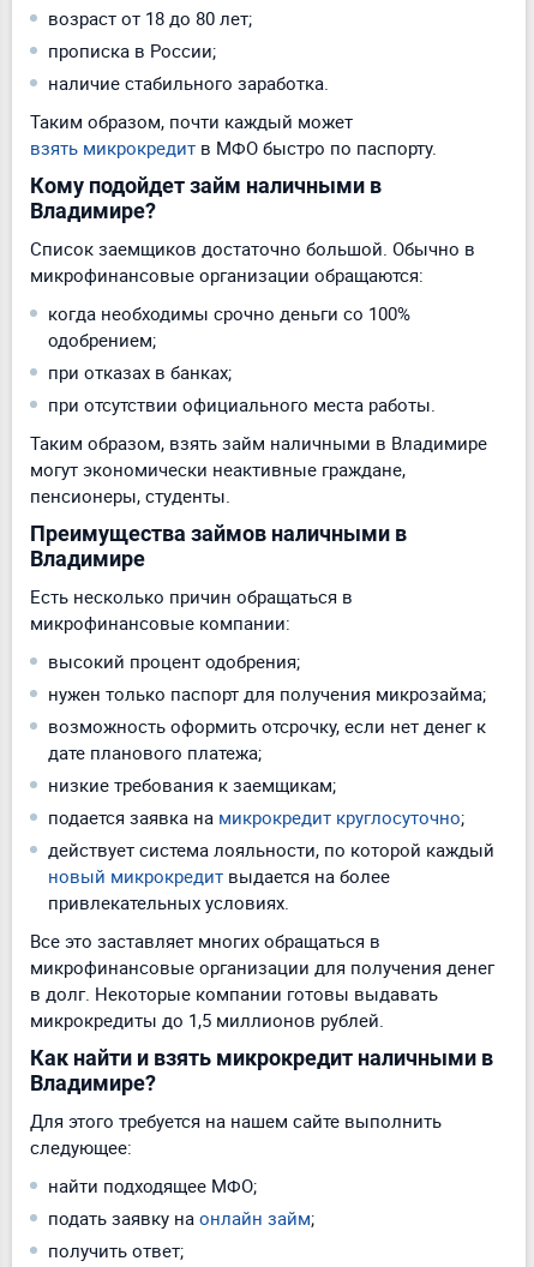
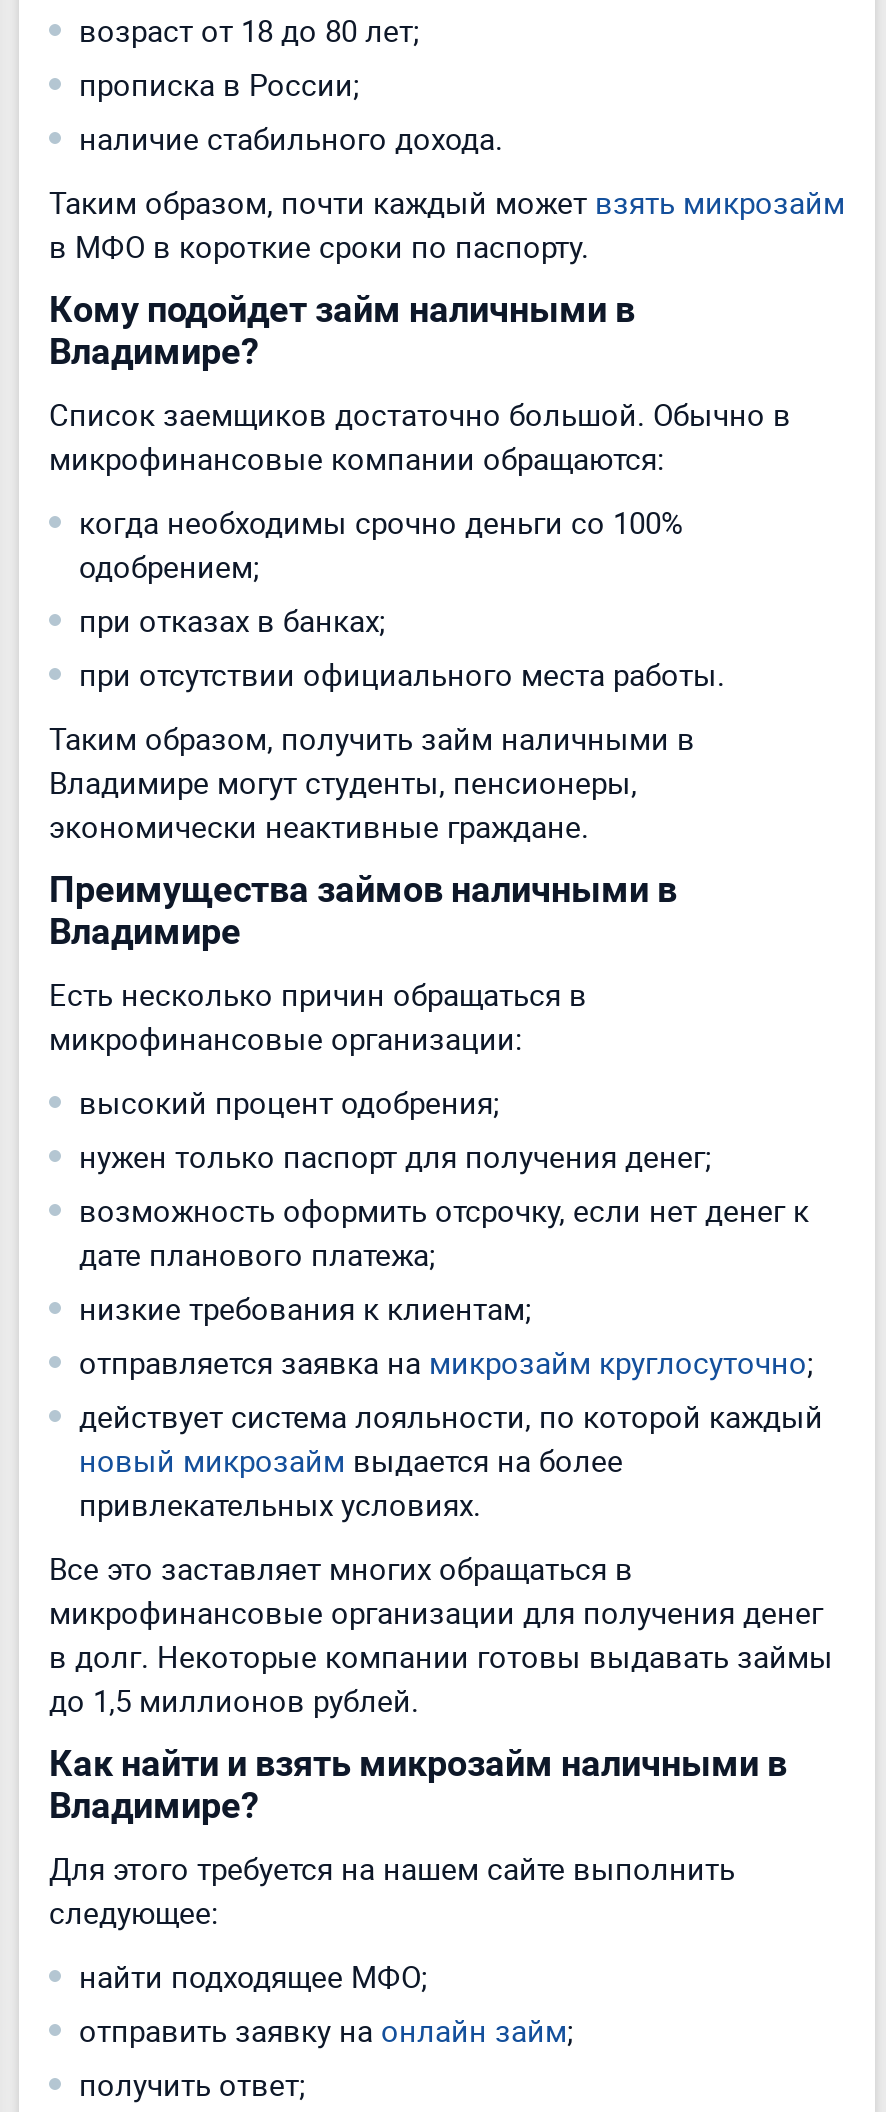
[48,71,329,95] наличие стабильного заработка. -> [79,118,503,158] наличие стабильного дохода.
[30,109,437,160] Таким образом, почти каждый может | взять микрокредит в МФО быстро по паспорту. -> [49,182,845,266] Таким образом, почти каждый может взять микрозайм | в МФО в короткие сроки по паспорту.
[30,263,424,287] микрофинансовые организации обращаются: -> [49,438,665,478] микрофинансовые компании обращаются:
[30,431,487,508] Таким образом, взять займ наличными в Владимире | могут экономически неактивные граждане, | пенсионеры, студенты. -> [49,718,695,846] Таким образом, получить займ наличными в | Владимире могут студенты, пенсионеры, | экономически неактивные граждане.
[30,611,290,635] микрофинансовые компании: -> [49,1018,523,1058] микрофинансовые организации:
[48,681,486,705] нужен только паспорт для получения микрозайма; -> [79,1136,711,1176] нужен только паспорт для получения денег;
[48,773,336,797] низкие требования к заемщикам; -> [79,1288,531,1328] низкие требования к клиентам;
[48,805,464,829] подается заявка на микрокредит круглосуточно; -> [79,1342,813,1382] отправляется заявка на микрозайм круглосуточно;
[48,864,390,888] новый микрокредит выдается на более -> [79,1440,623,1480] новый микрозайм выдается на более
[30,981,438,1032] в долг. Некоторые компании готовы выдавать | микрокредиты до 1,5 миллионов рублей. -> [49,1636,833,1720] в долг. Некоторые компании готовы выдавать займы | до 1,5 миллионов рублей.
[30,1045,493,1070] Как найти и взять микрокредит наличными в -> [49,1742,787,1784] Как найти и взять микрозайм наличными в
[48,1206,314,1230] подать заявку на онлайн займ; -> [79,2010,573,2050] отправить заявку на онлайн займ;

